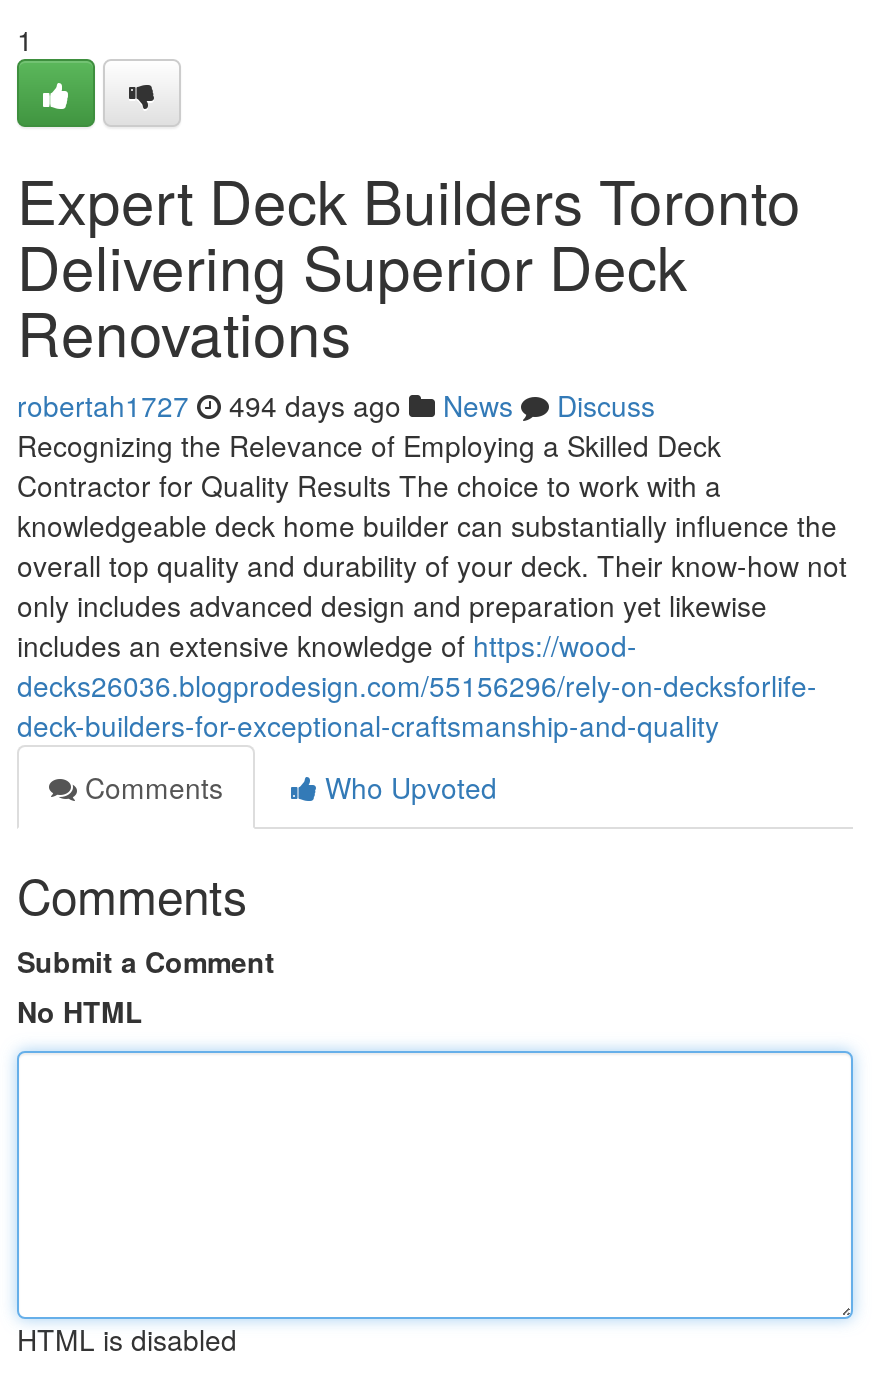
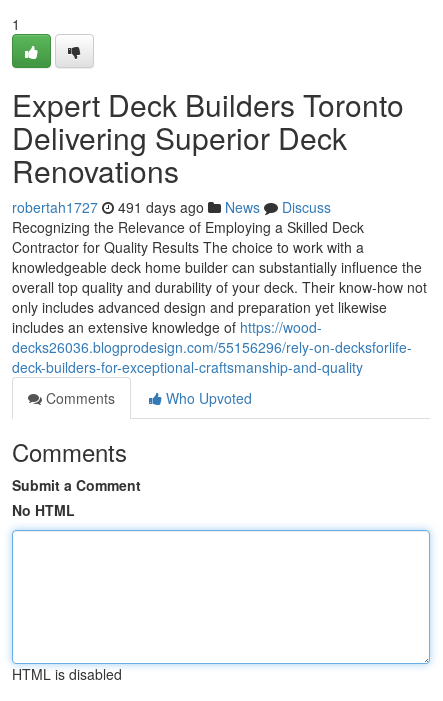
[17,385,655,425] robertah1727 494 days ago News Discuss -> [12,197,331,217] robertah1727 491 days ago News Discuss

